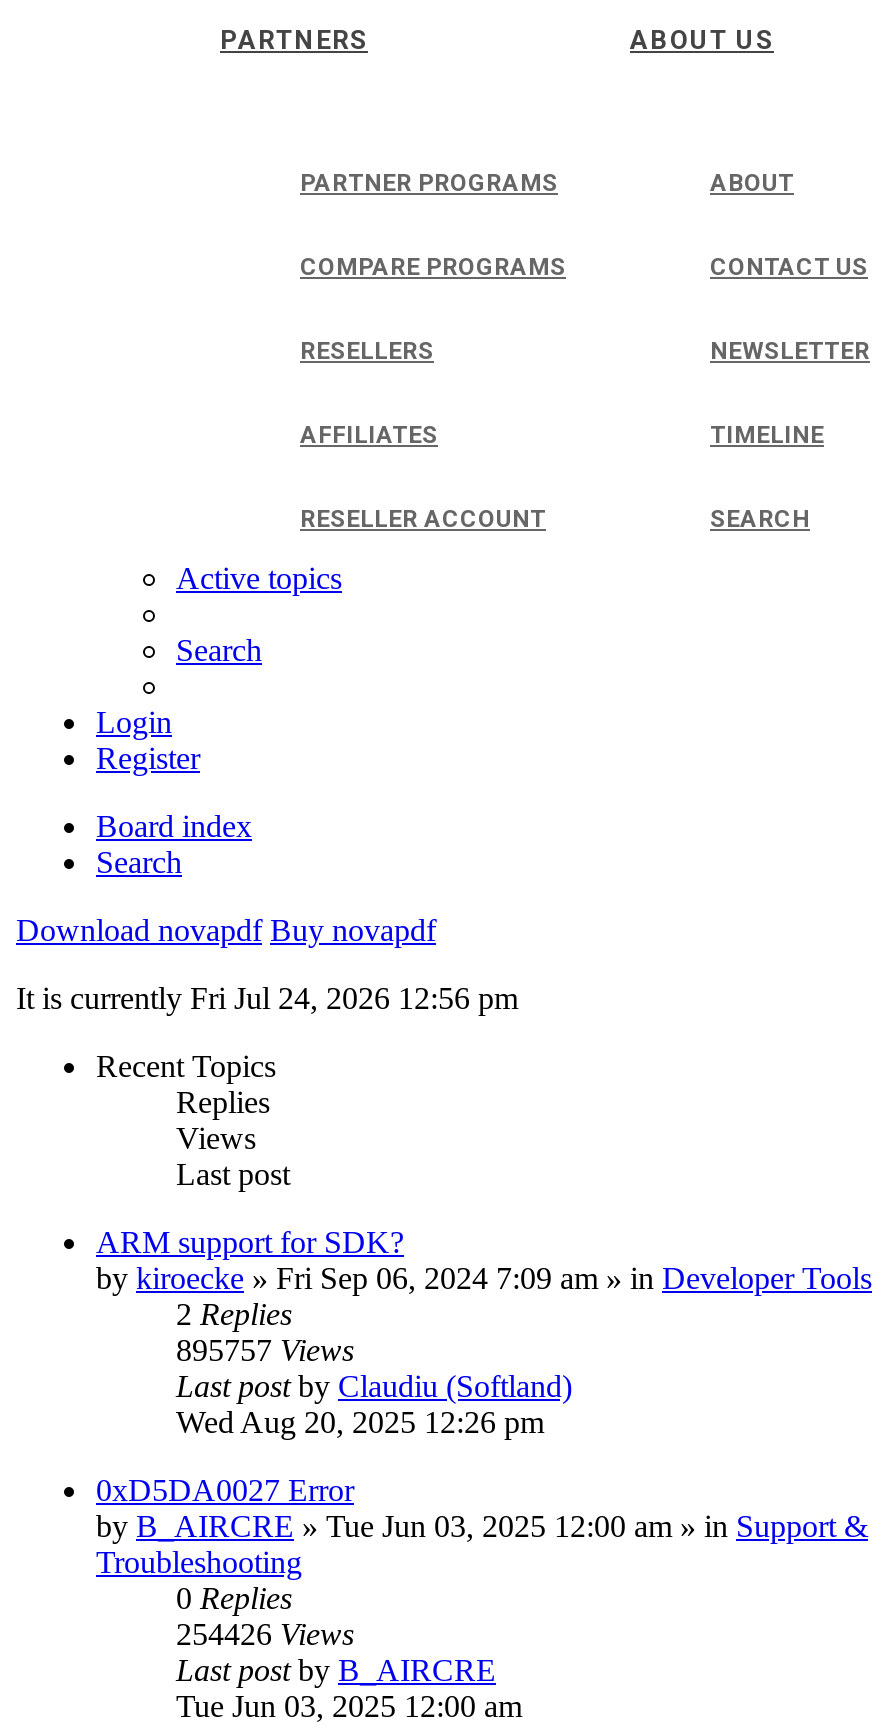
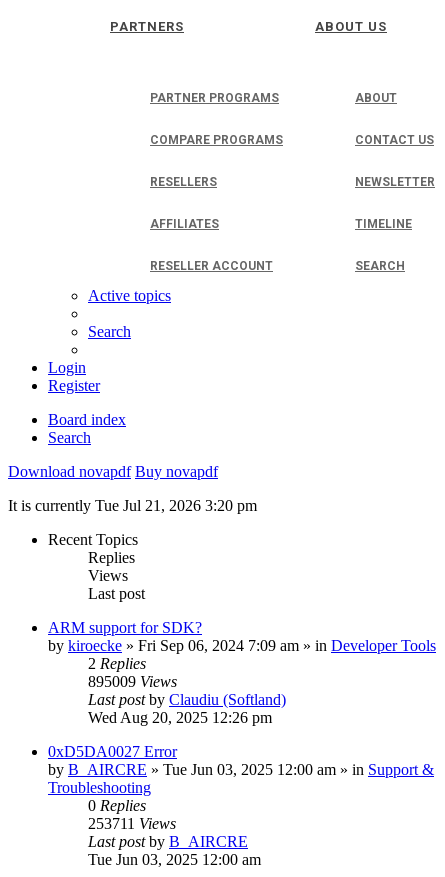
[16,981,518,1015] It is currently Fri Jul 24, 2026 12:56 pm -> [8,497,257,514] It is currently Tue Jul 21, 2026 3:20 pm
[176,1333,354,1367] 895757 Views -> [88,673,177,690] 895009 Views
[176,1617,354,1651] 254426 Views -> [88,815,176,832] 253711 Views

